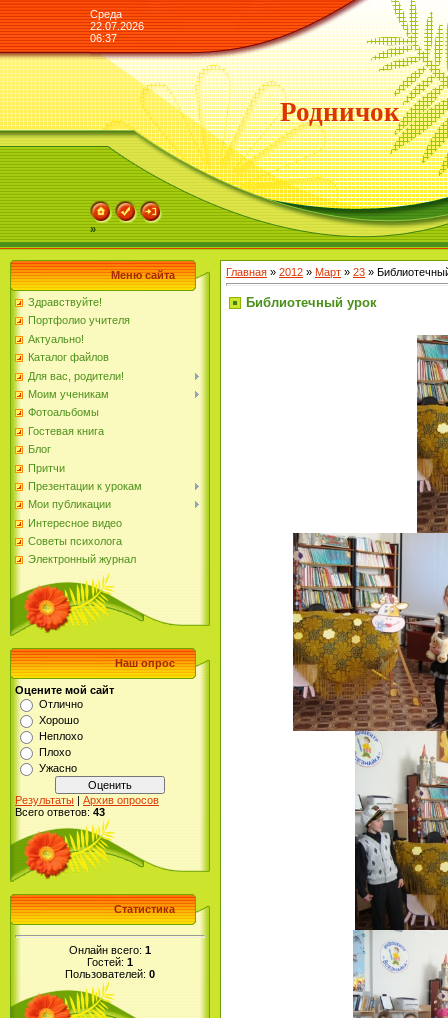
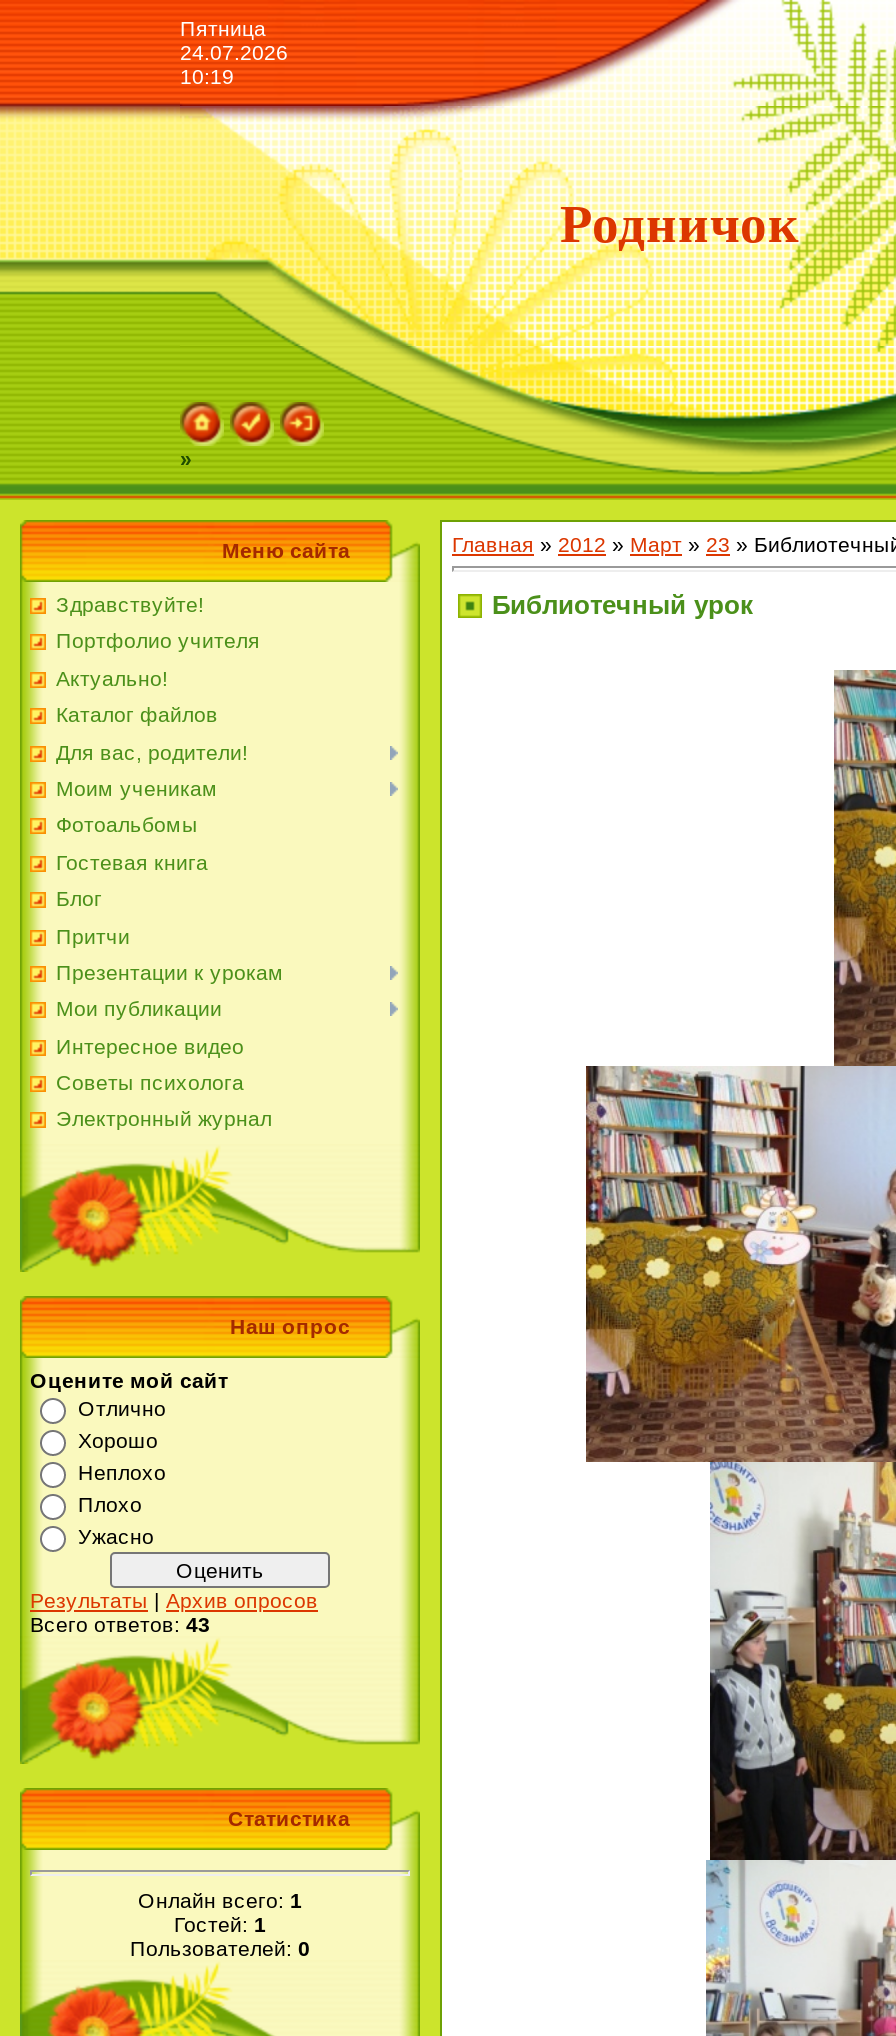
[90,8,144,44] Среда | 22.07.2026 | 06:37 -> [180,16,288,88] Пятница | 24.07.2026 | 10:19

